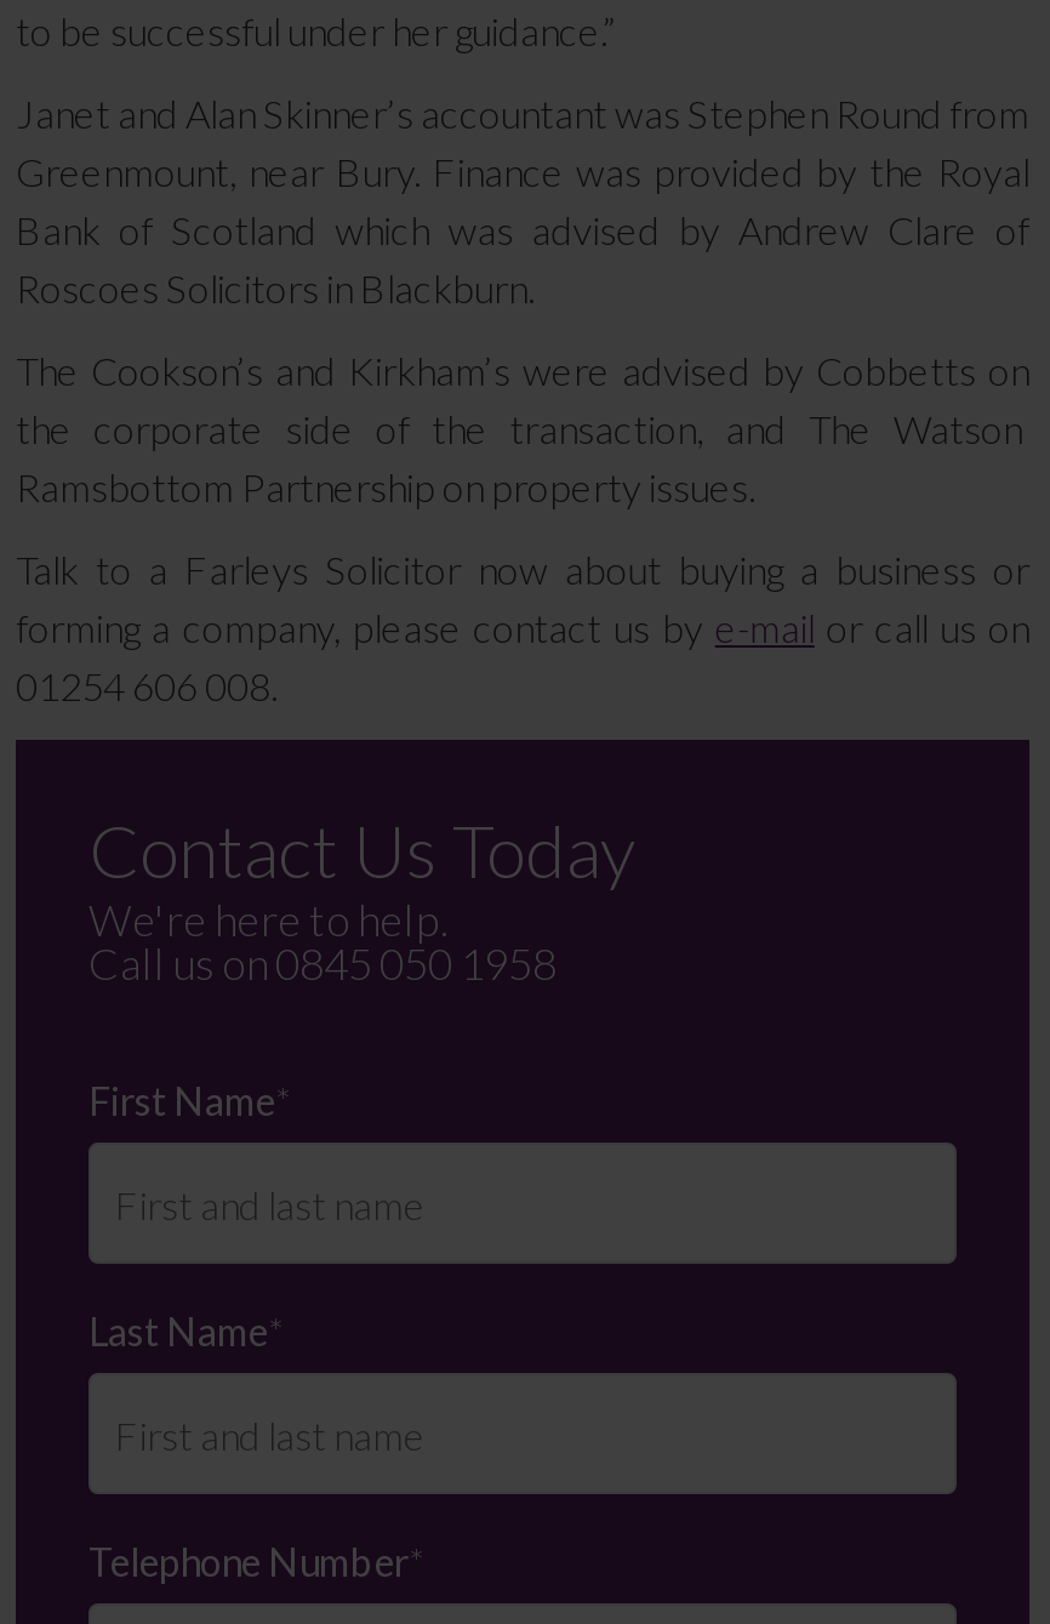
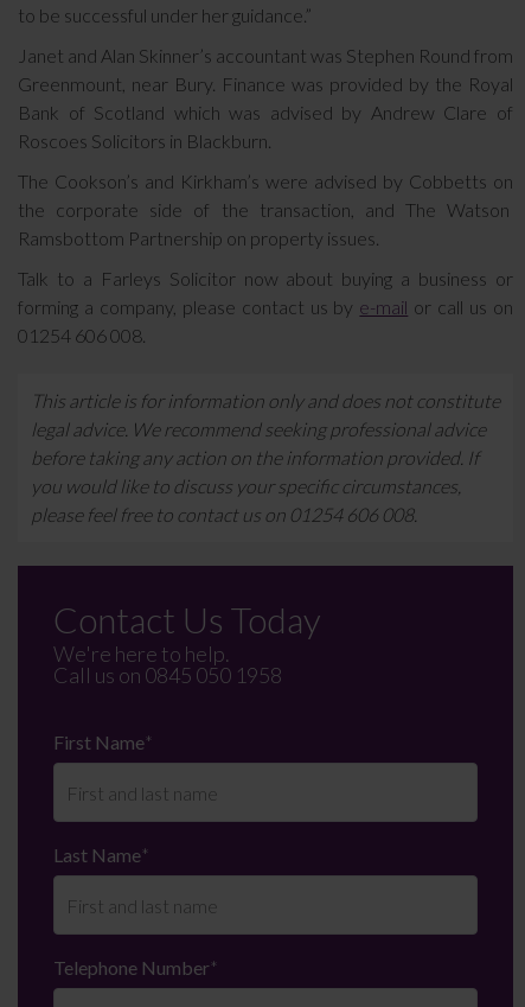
none -> [31,389,500,525] This article is for information only and does not constitute | legal advice. We recommend seeking professional advice | before taking any action on the information provided. If | you would like to discuss your specific circumstances, | please feel free to contact us on 01254 606 008.

